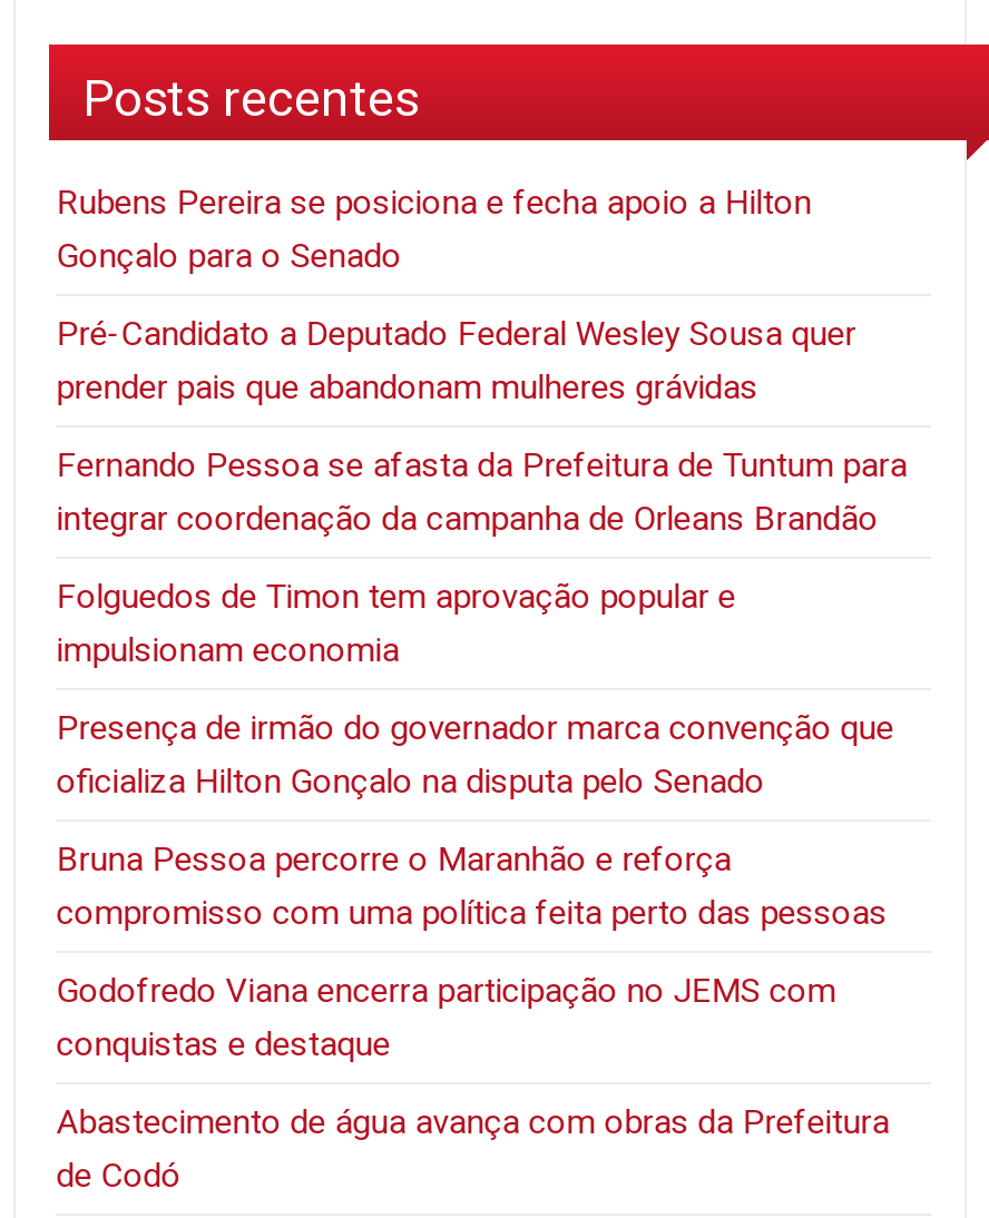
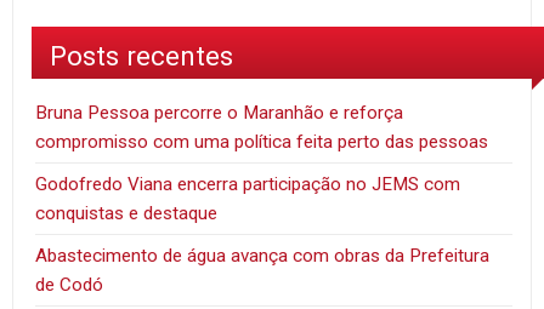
[56,181,907,800] Rubens Pereira se posiciona e fecha apoio a Hilton | Gonçalo para o Senado | Pré-Candidato a Deputado Federal Wesley Sousa quer | prender pais que abandonam mulheres grávidas | Fernando Pessoa se afasta da Prefeitura de Tuntum para | integrar coordenação da campanha de Orleans Brandão | Folguedos de Timon tem aprovação popular e | impulsionam economia | Presença de irmão do governador marca convenção que | oficializa Hilton Gonçalo na disputa pelo Senado -> none

